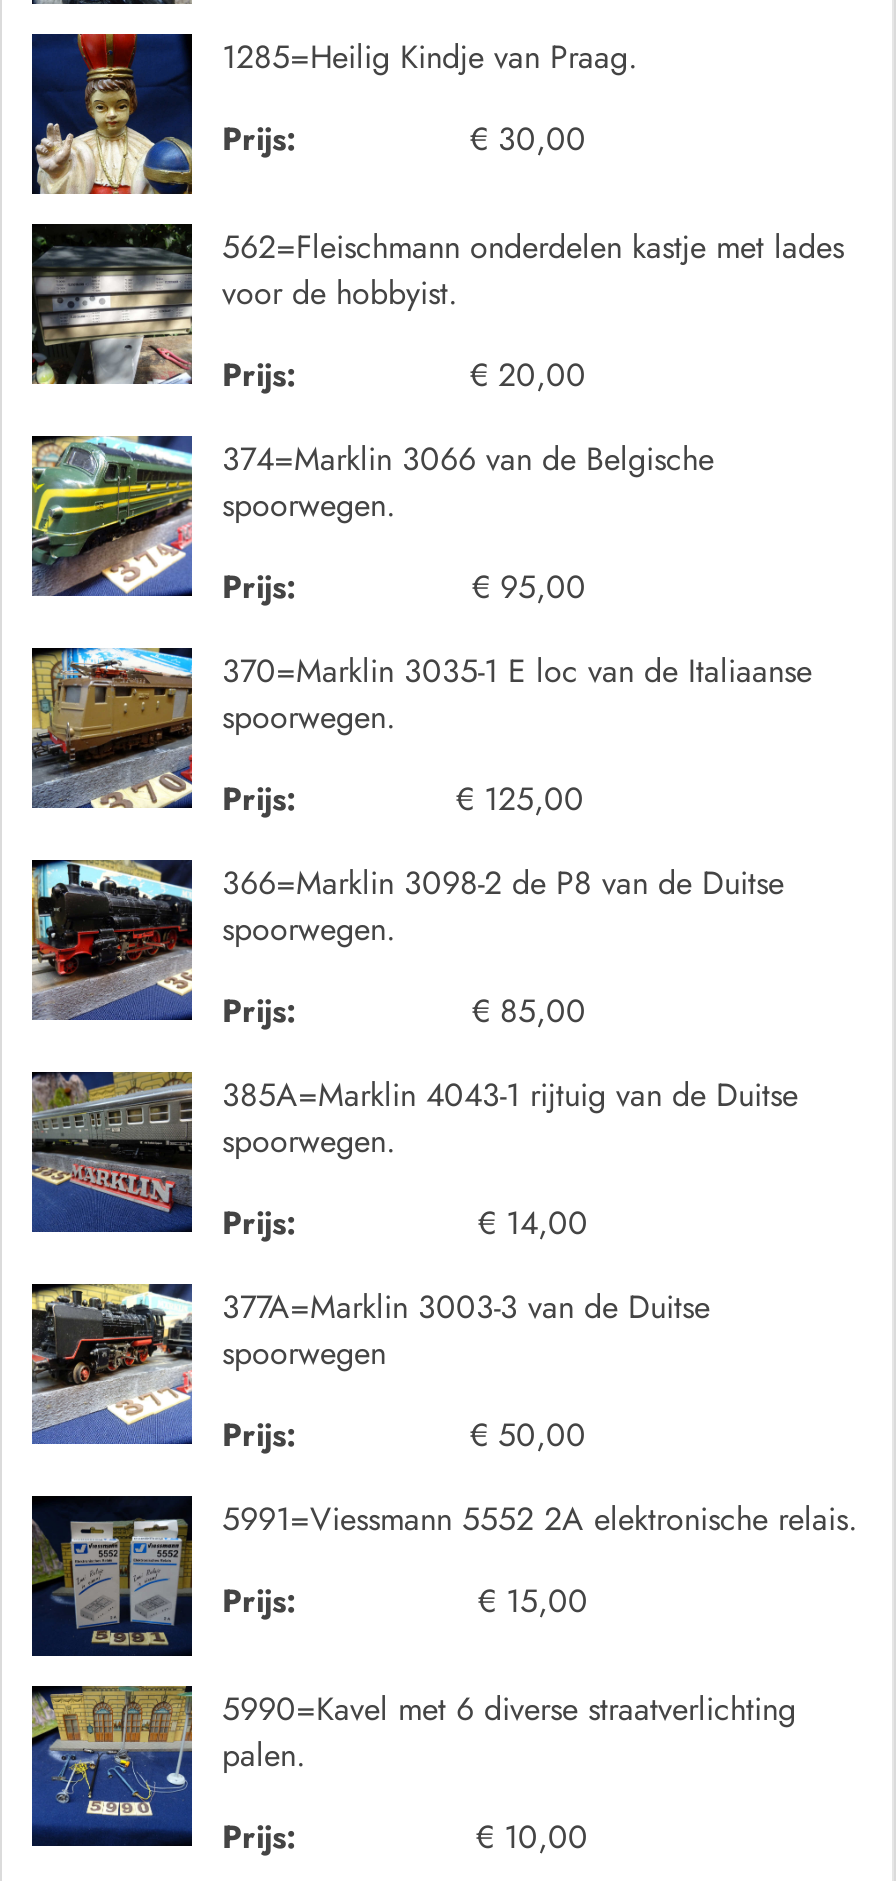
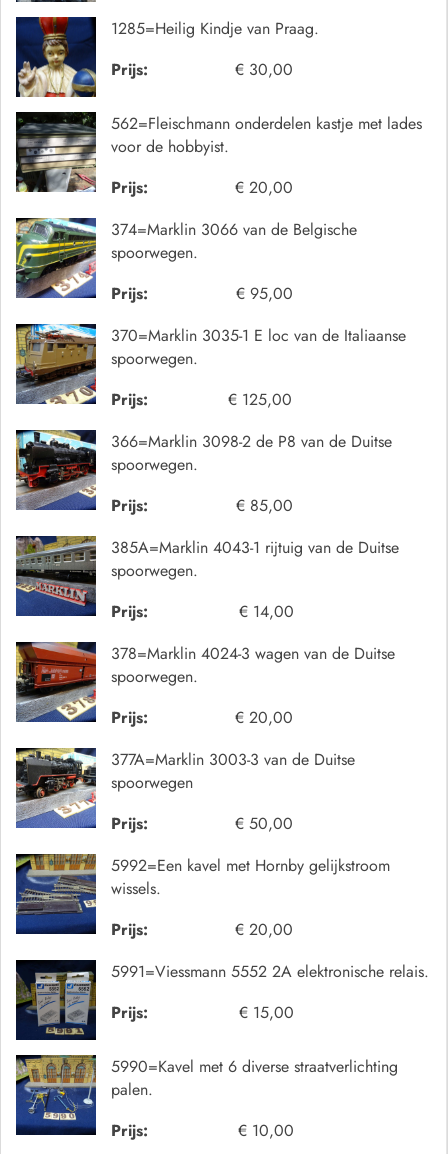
none -> [16,642,395,729] [image] | 378=Marklin 4024-3 wagen van de Duitse | spoorwegen. | Prijs: | € 20,00
none -> [16,853,390,941] [image] | 5992=Een kavel met Hornby gelijkstroom | wissels. | Prijs: | € 20,00

